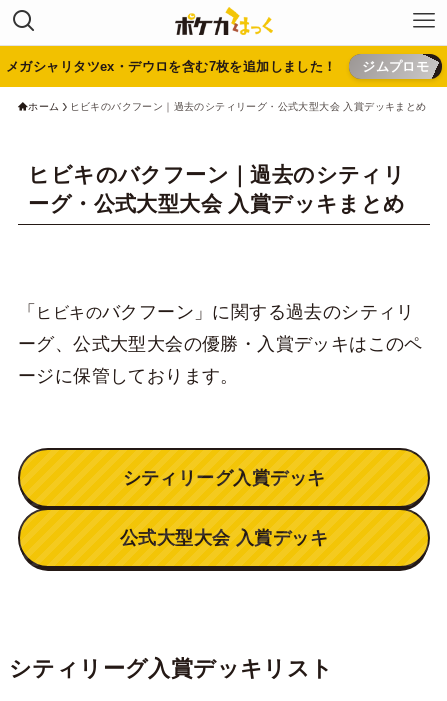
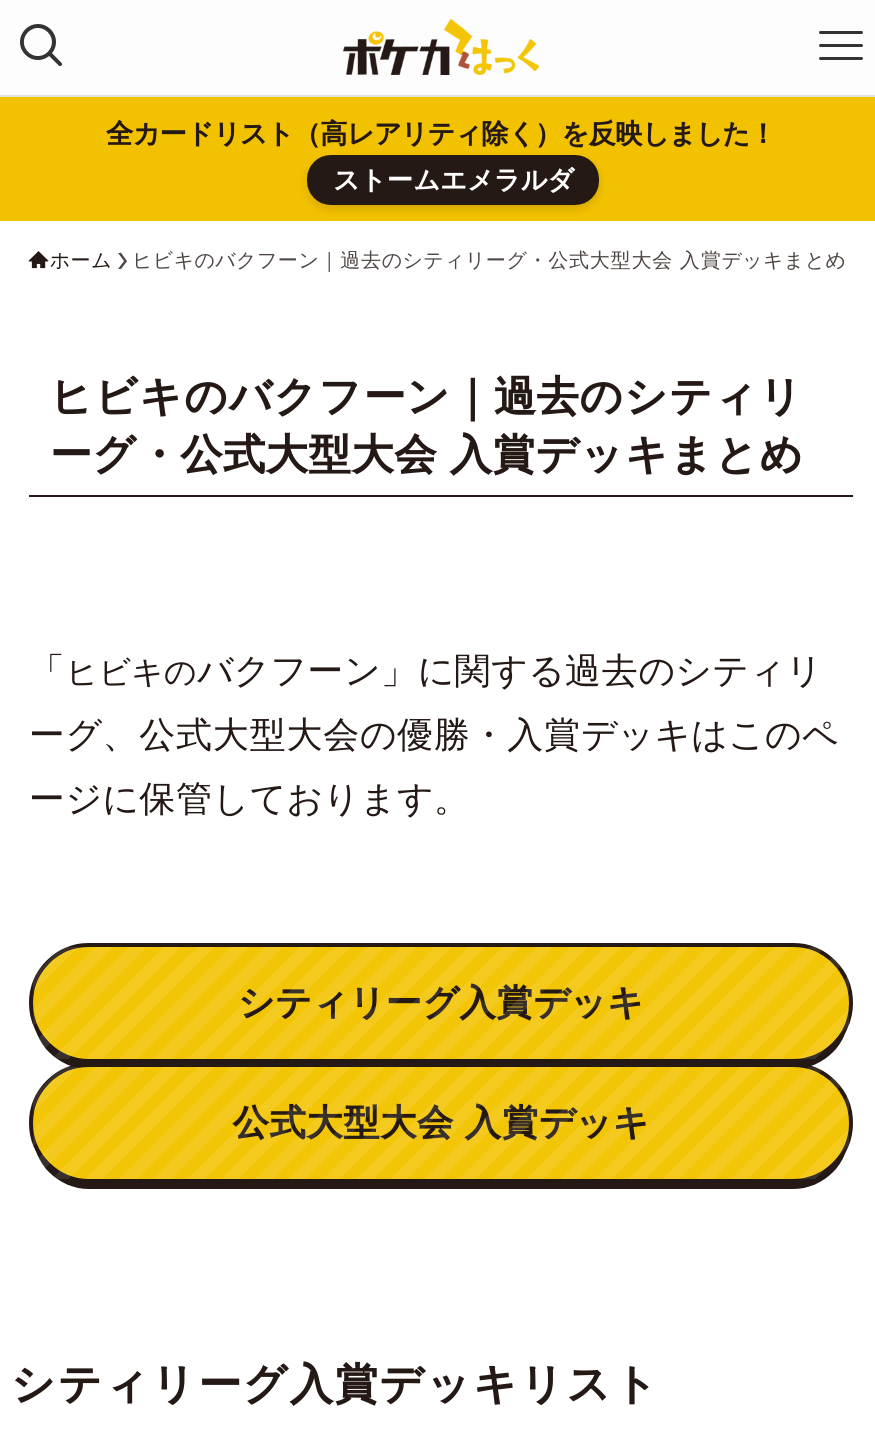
[6,59,429,74] メガシャリタツex・デウロを含む7枚を追加しました！ | ジムプロモ -> [106,119,776,195] 全カードリスト（高レアリティ除く）を反映しました！ | ストームエメラルダ

